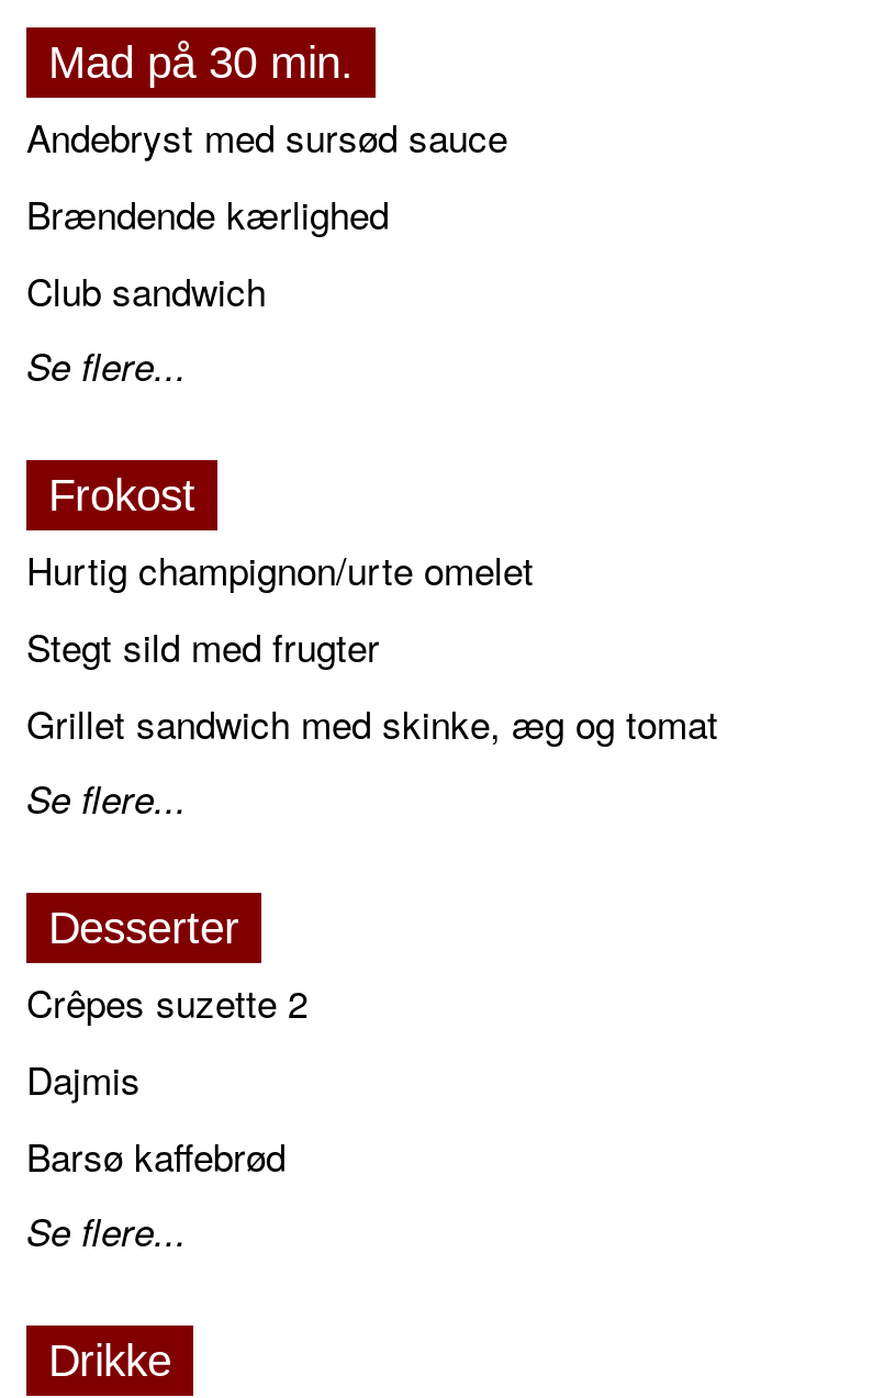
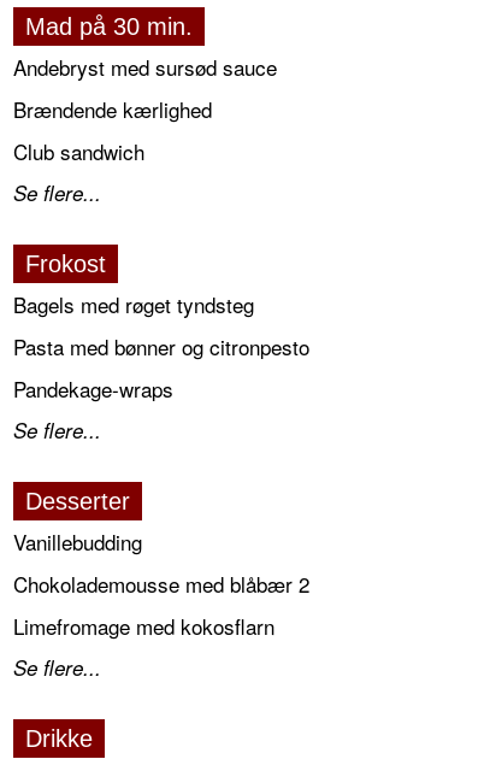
[26,542,718,751] Hurtig champignon/urte omelet | Stegt sild med frugter | Grillet sandwich med skinke, æg og tomat -> [13,289,309,404] Bagels med røget tyndsteg | Pasta med bønner og citronpesto | Pandekage-wraps
[26,975,307,1183] Crêpes suzette 2 | Dajmis | Barsø kaffebrød -> [13,527,309,641] Vanillebudding | Chokolademousse med blåbær 2 | Limefromage med kokosflarn

